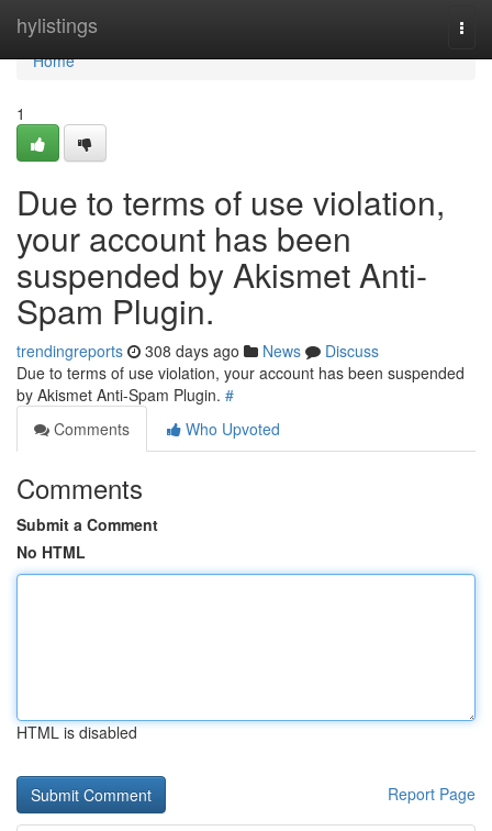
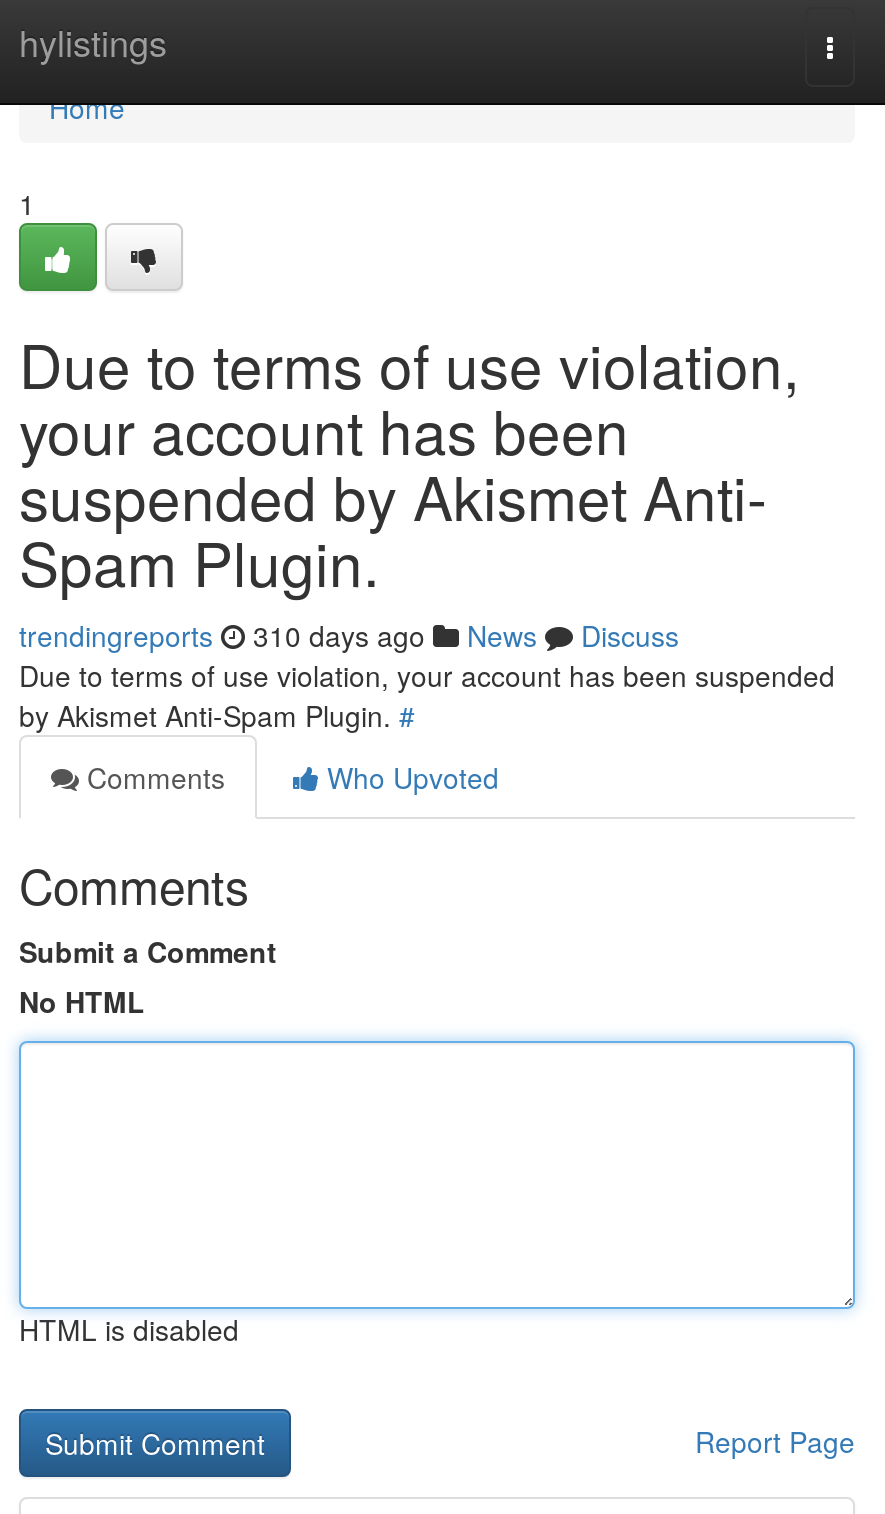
[16,340,379,362] trendingreports 308 days ago News Discuss -> [19,615,679,655] trendingreports 310 days ago News Discuss

